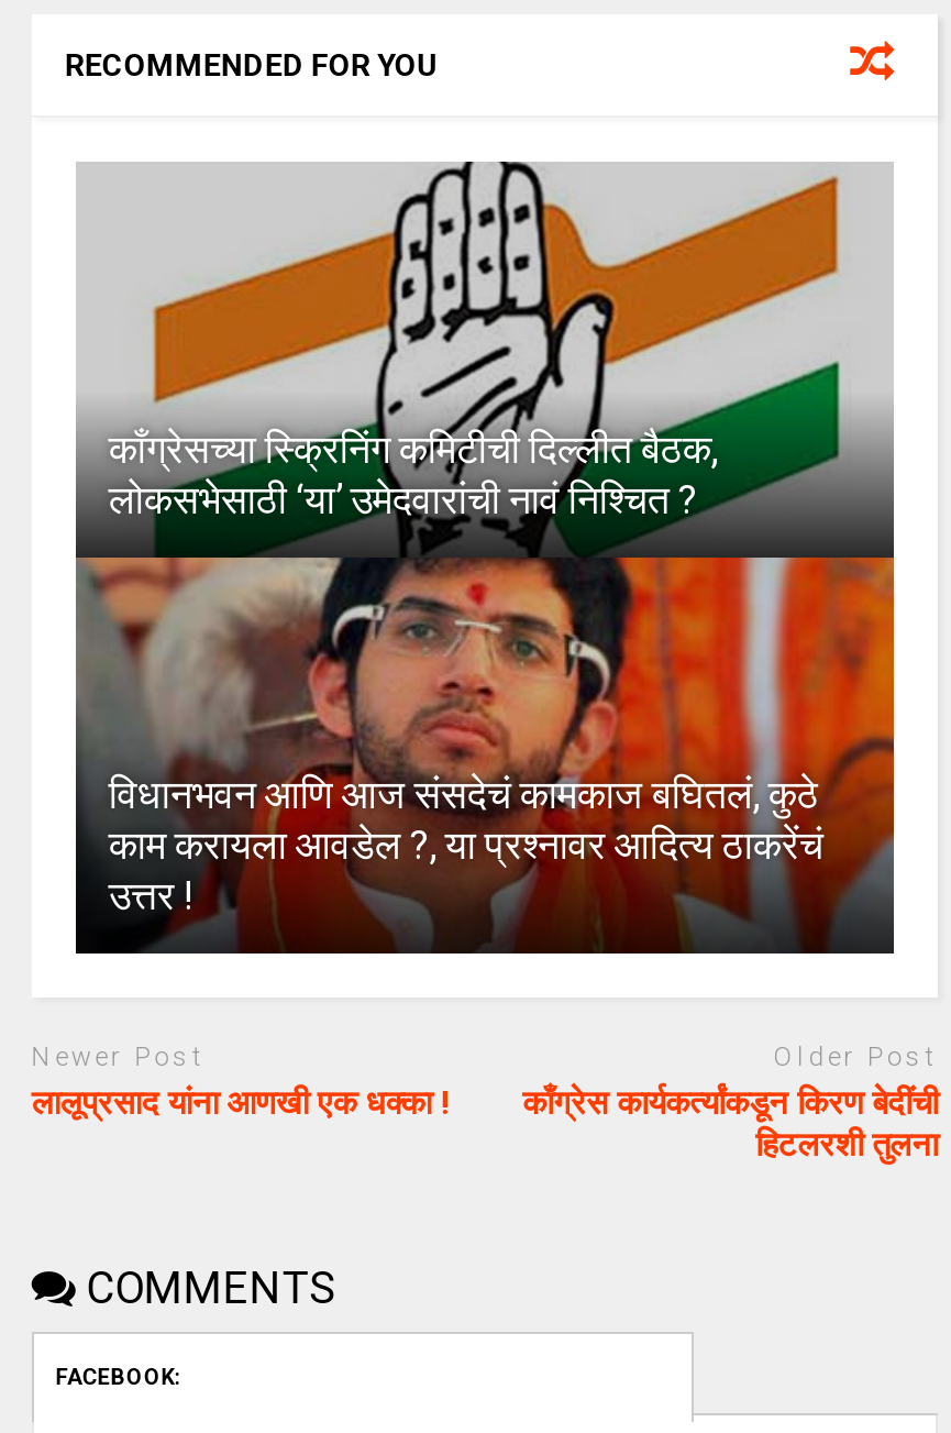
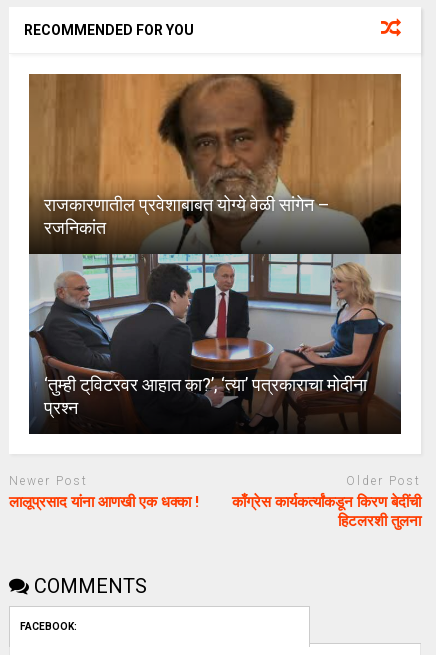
[74,161,896,957] [image] | काँग्रेसच्या स्क्रिनिंग कमिटीची दिल्लीत बैठक, | लोकसभेसाठी ‘या’ उमेदवारांची नावं निश्चित ? -> [28,73,402,435] [image] | राजकारणातील प्रवेशाबाबत योग्ये वेळी सांगेन – | रजनिकांत
[109,772,823,920] विधानभवन आणि आज संसदेचं कामकाज बघितलं, कुठे | काम करायला आवडेल ?, या प्रश्नावर आदित्य ठाकरेंचं | उत्तर ! -> [44,374,367,418] ‘तुम्ही ट्‌विटरवर आहात का?’, ‘त्या’ पत्रकाराचा मोदींना | प्रश्न

